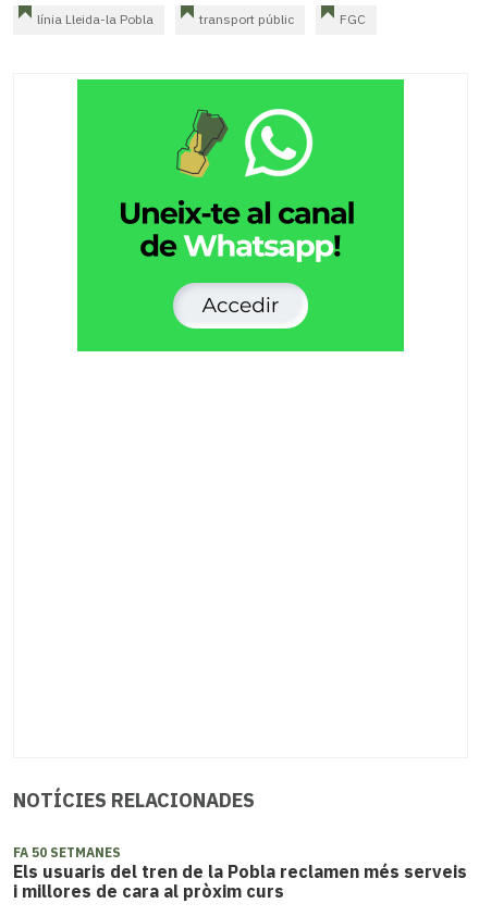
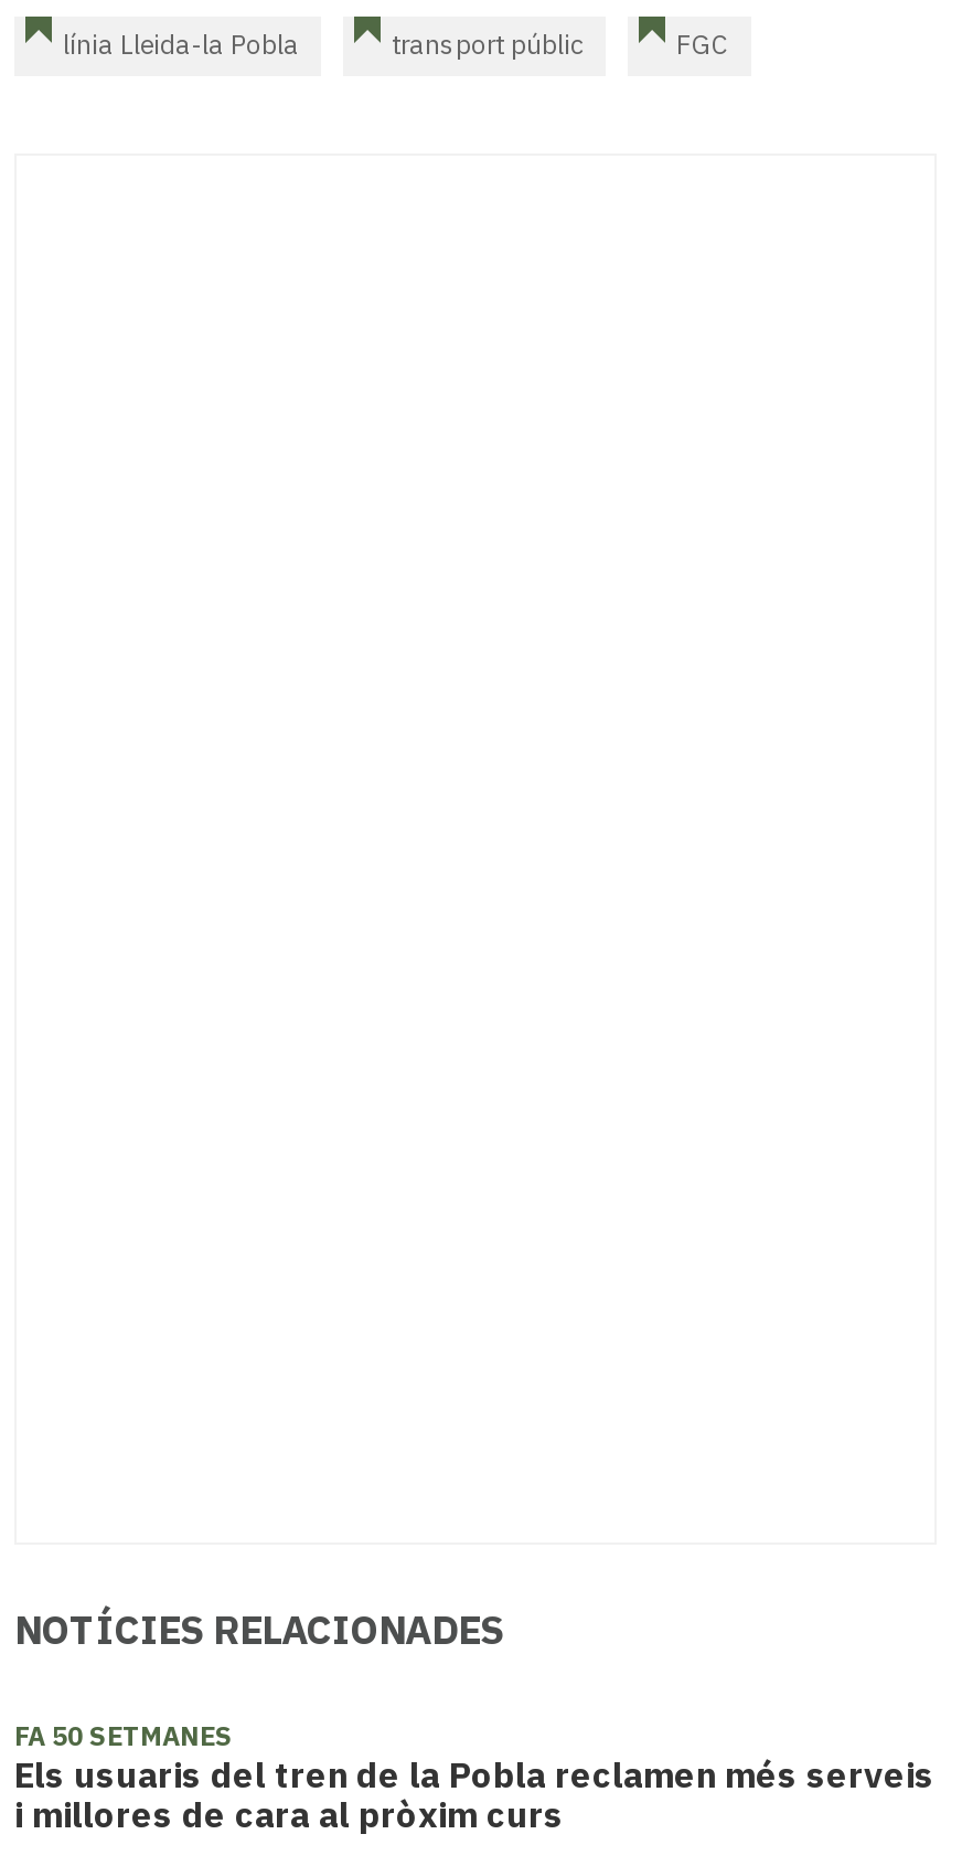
[76,78,405,352] [image] -> none

